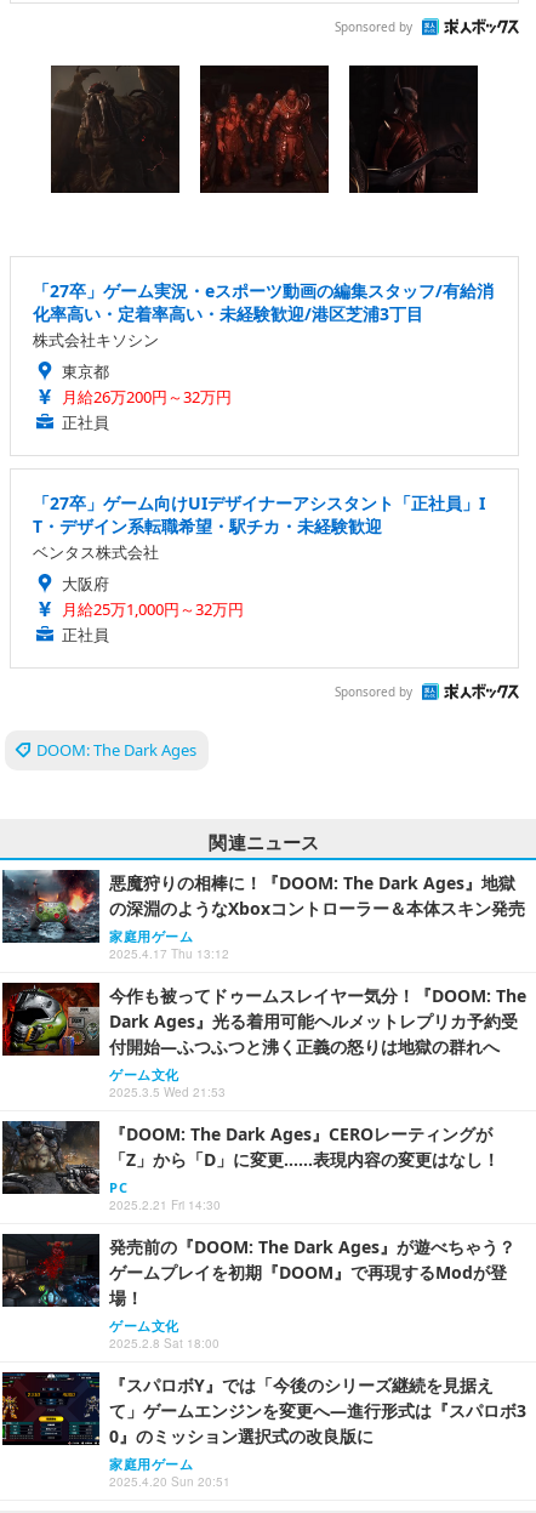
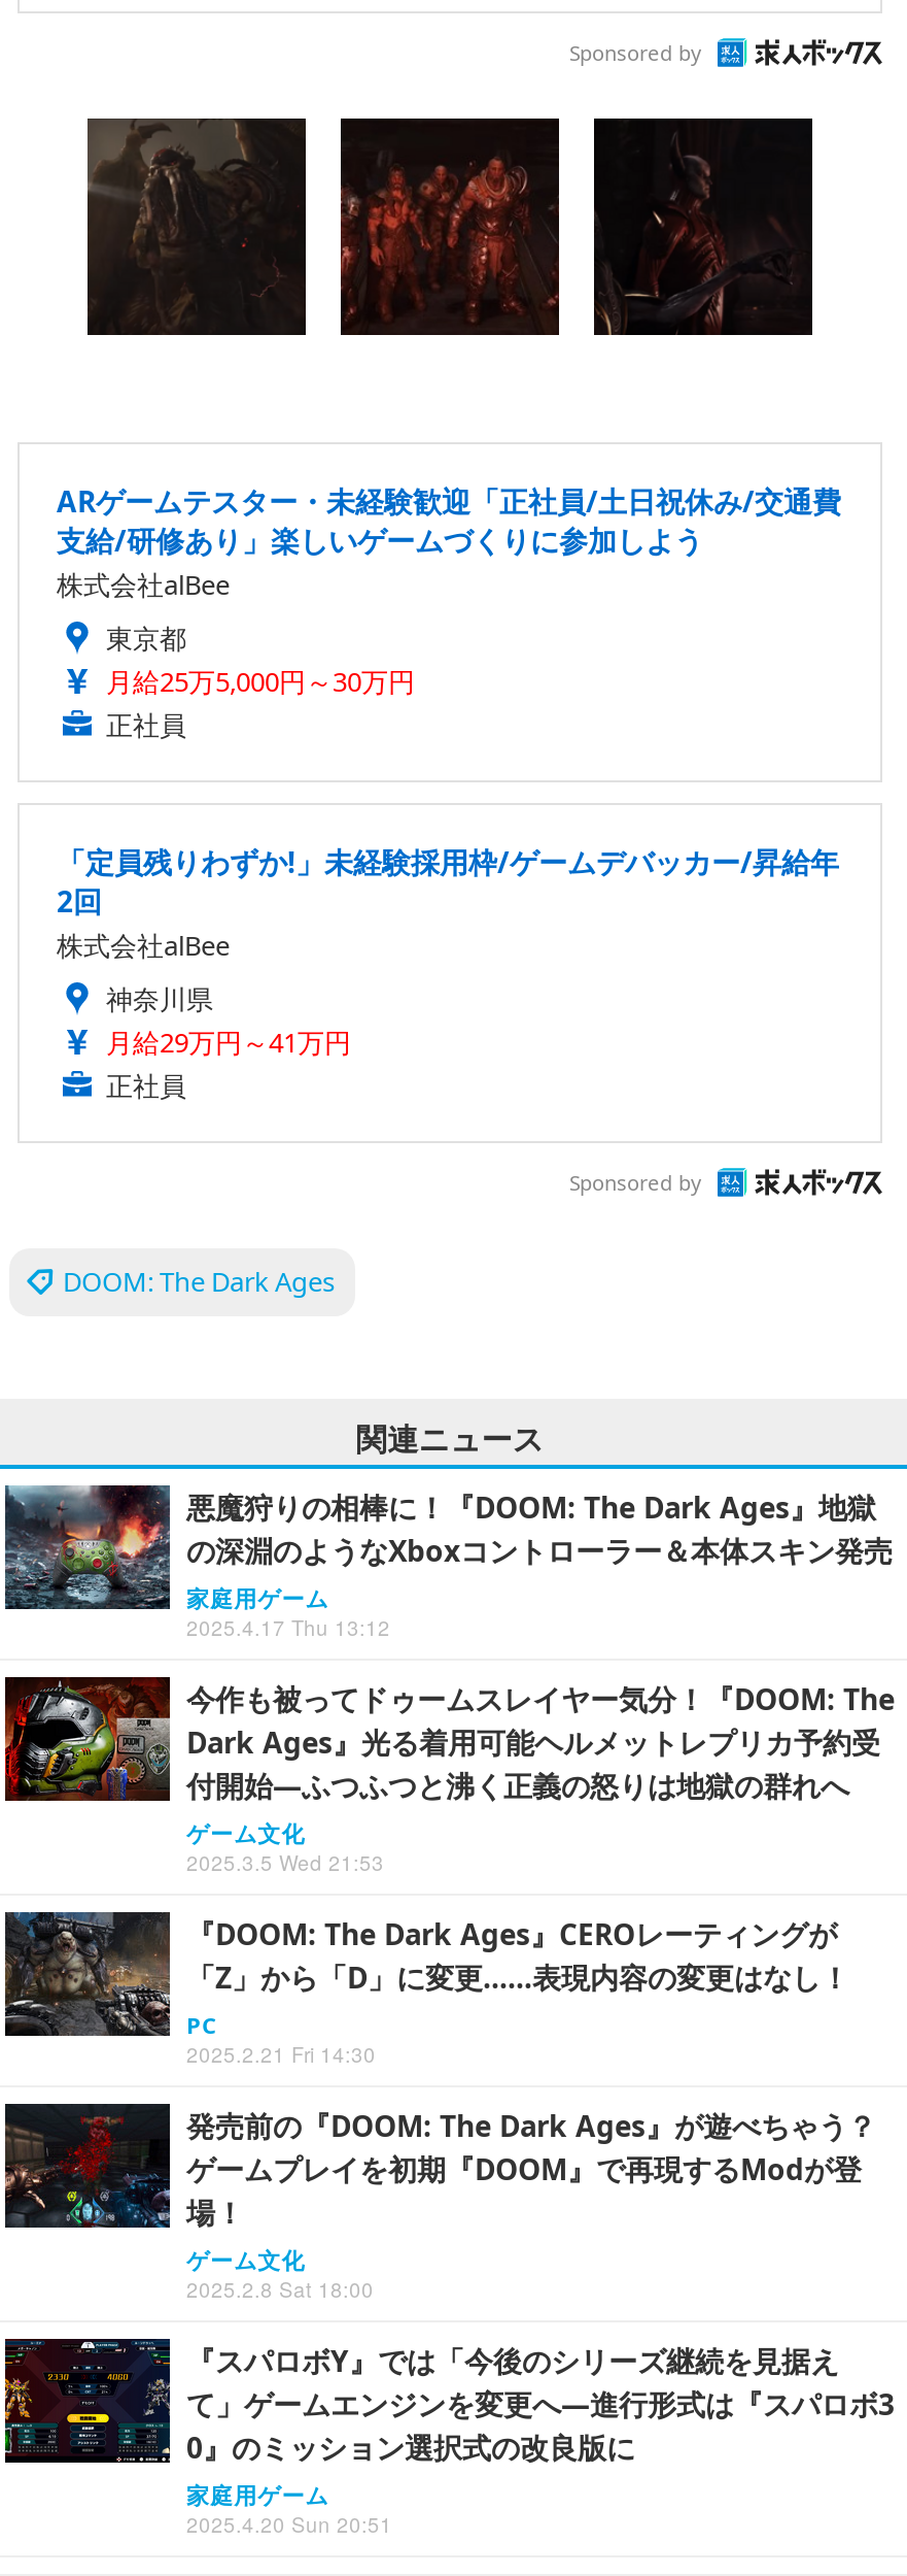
[33,278,494,350] 「27卒」ゲーム実況・eスポーツ動画の編集スタッフ/有給消 | 化率高い・定着率高い・未経験歓迎/港区芝浦3丁目 | 株式会社キソシン -> [57,480,841,602] ARゲームテスター・未経験歓迎「正社員/土日祝休み/交通費 | 支給/研修あり」楽しいゲームづくりに参加しよう | 株式会社alBee
[62,385,232,407] 月給26万200円～32万円 -> [106,662,415,699] 月給25万5,000円～30万円
[33,491,485,619] 「27卒」ゲーム向けUIデザイナーアシスタント「正社員」I | T・デザイン系転職希望・駅チカ・未経験歓迎 | ベンタス株式会社 | 大阪府 | 月給25万1,000円～32万円 -> [57,841,839,1060] 「定員残りわずか!」未経験採用枠/ゲームデバッカー/昇給年 | 2回 | 株式会社alBee | 神奈川県 | 月給29万円～41万円

